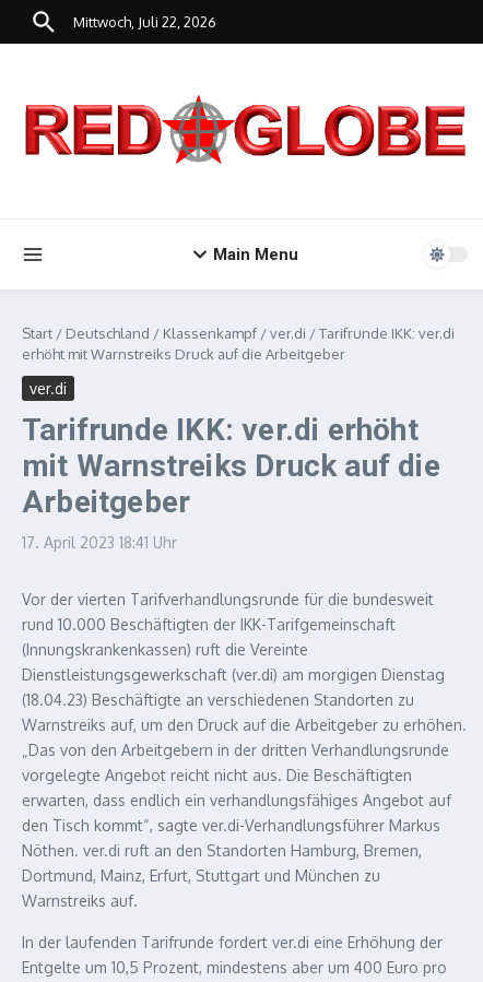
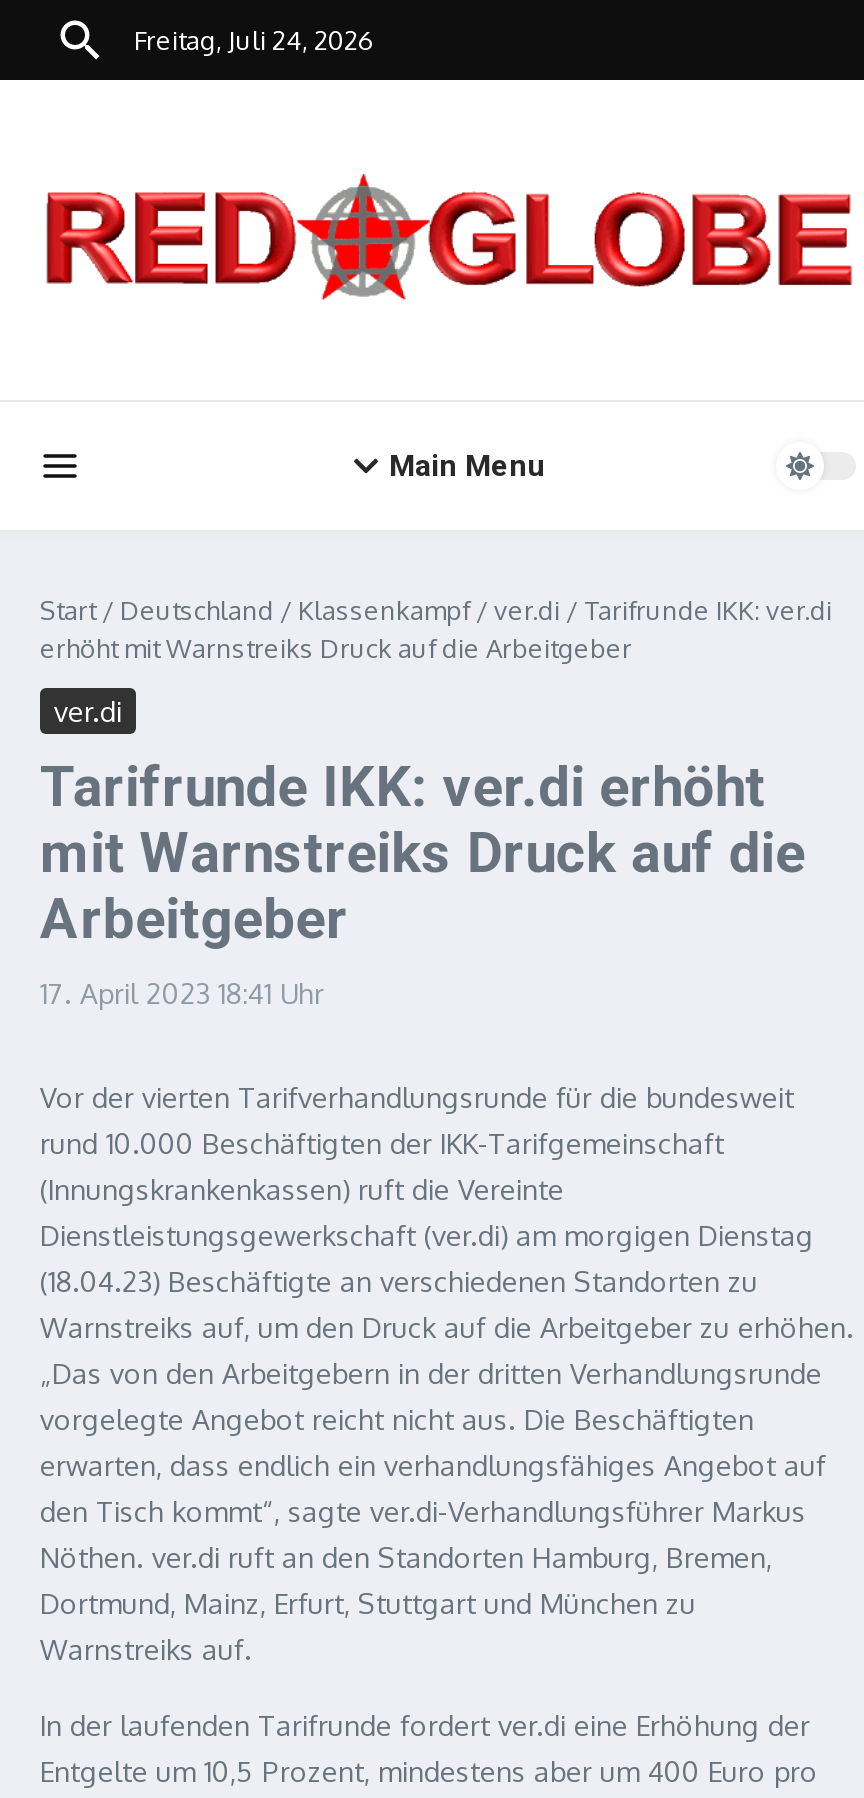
[73,13,216,30] Mittwoch, Juli 22, 2026 -> [134,23,374,55] Freitag, Juli 24, 2026

